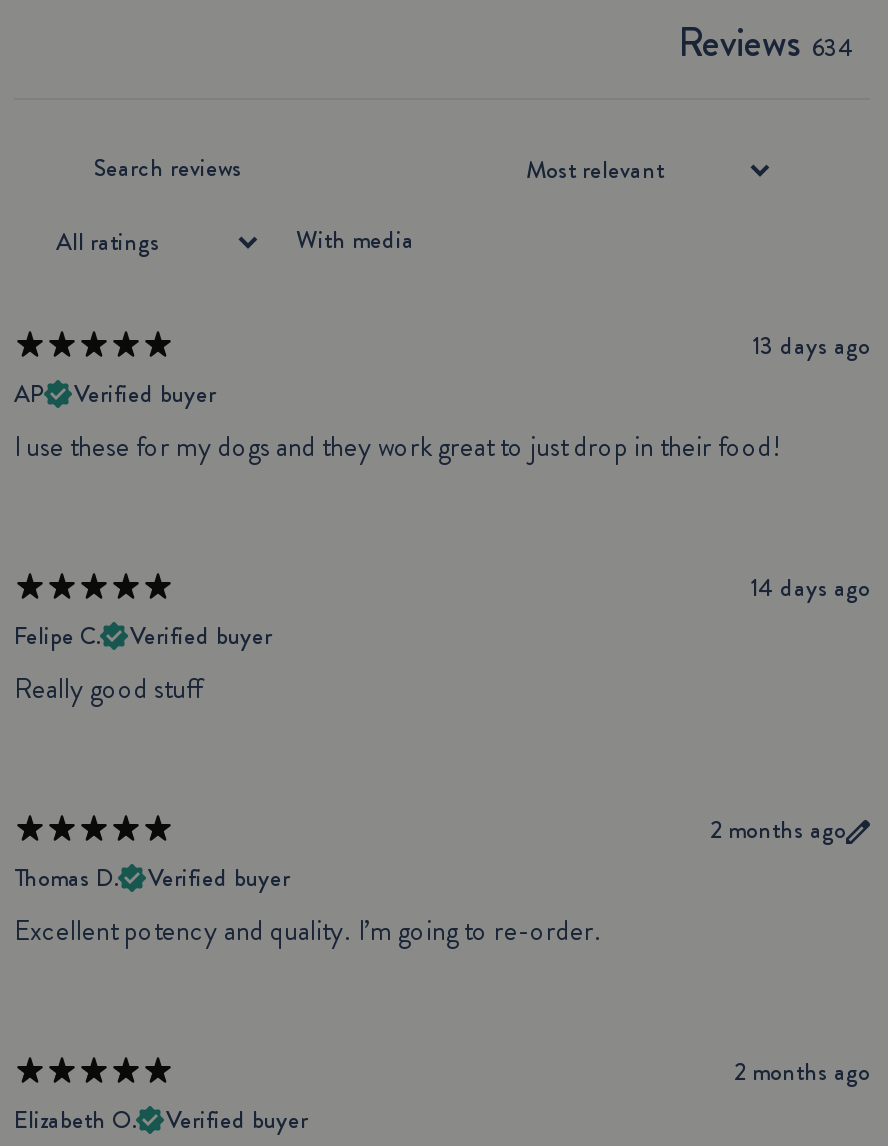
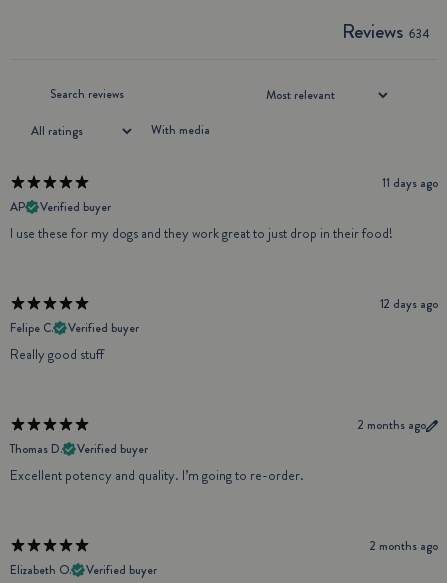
[752,329,870,365] 13 days ago -> [382,174,438,192] 11 days ago
[750,571,870,607] 14 days ago -> [380,295,438,313] 12 days ago

